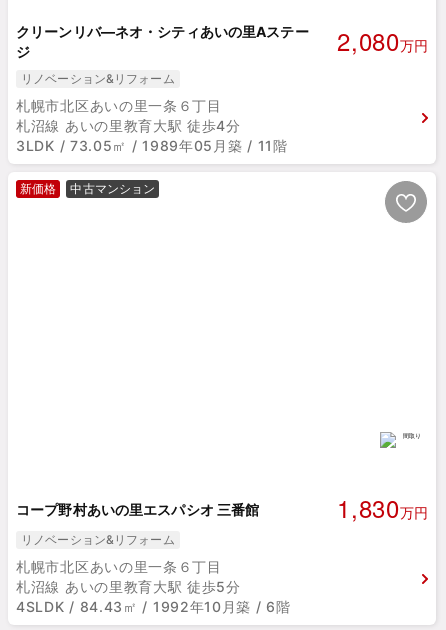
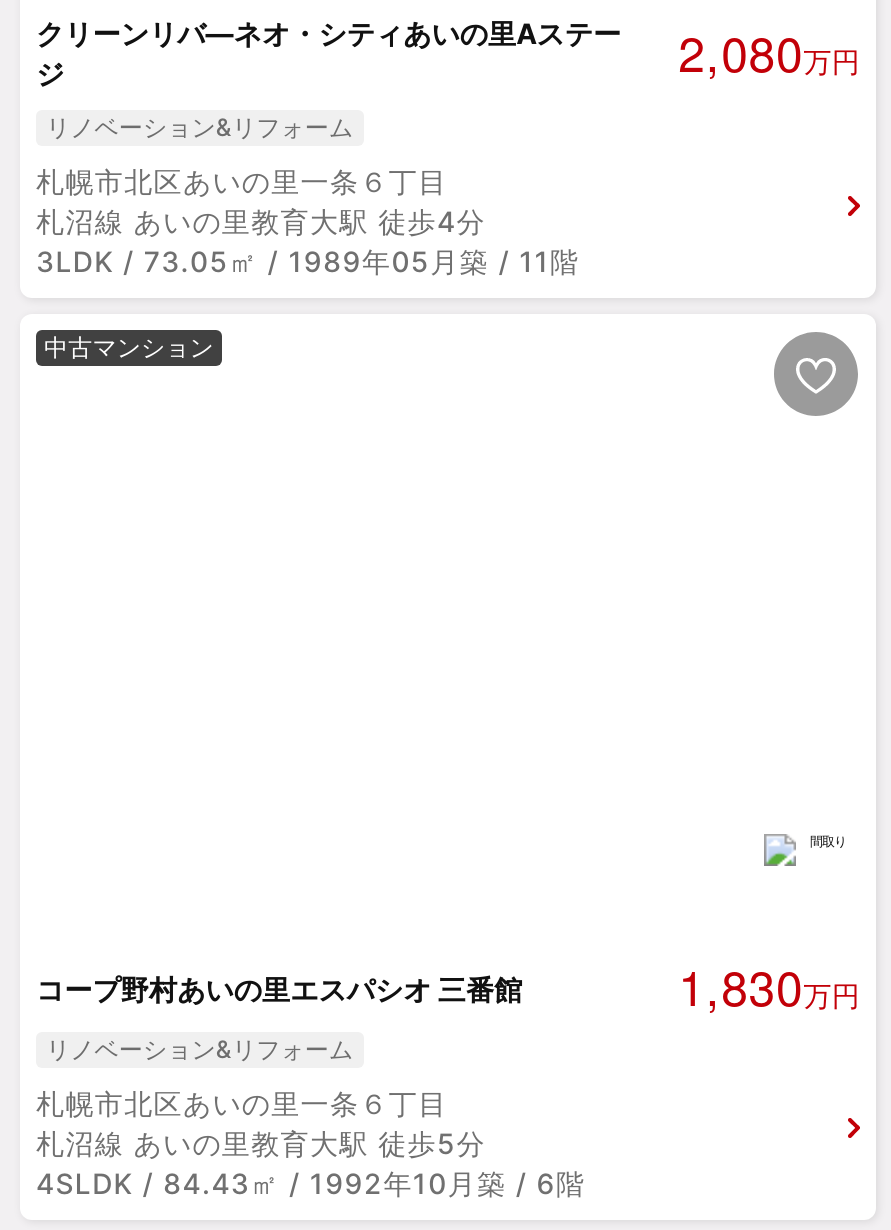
[20,181,56,196] 新価格 -> none

